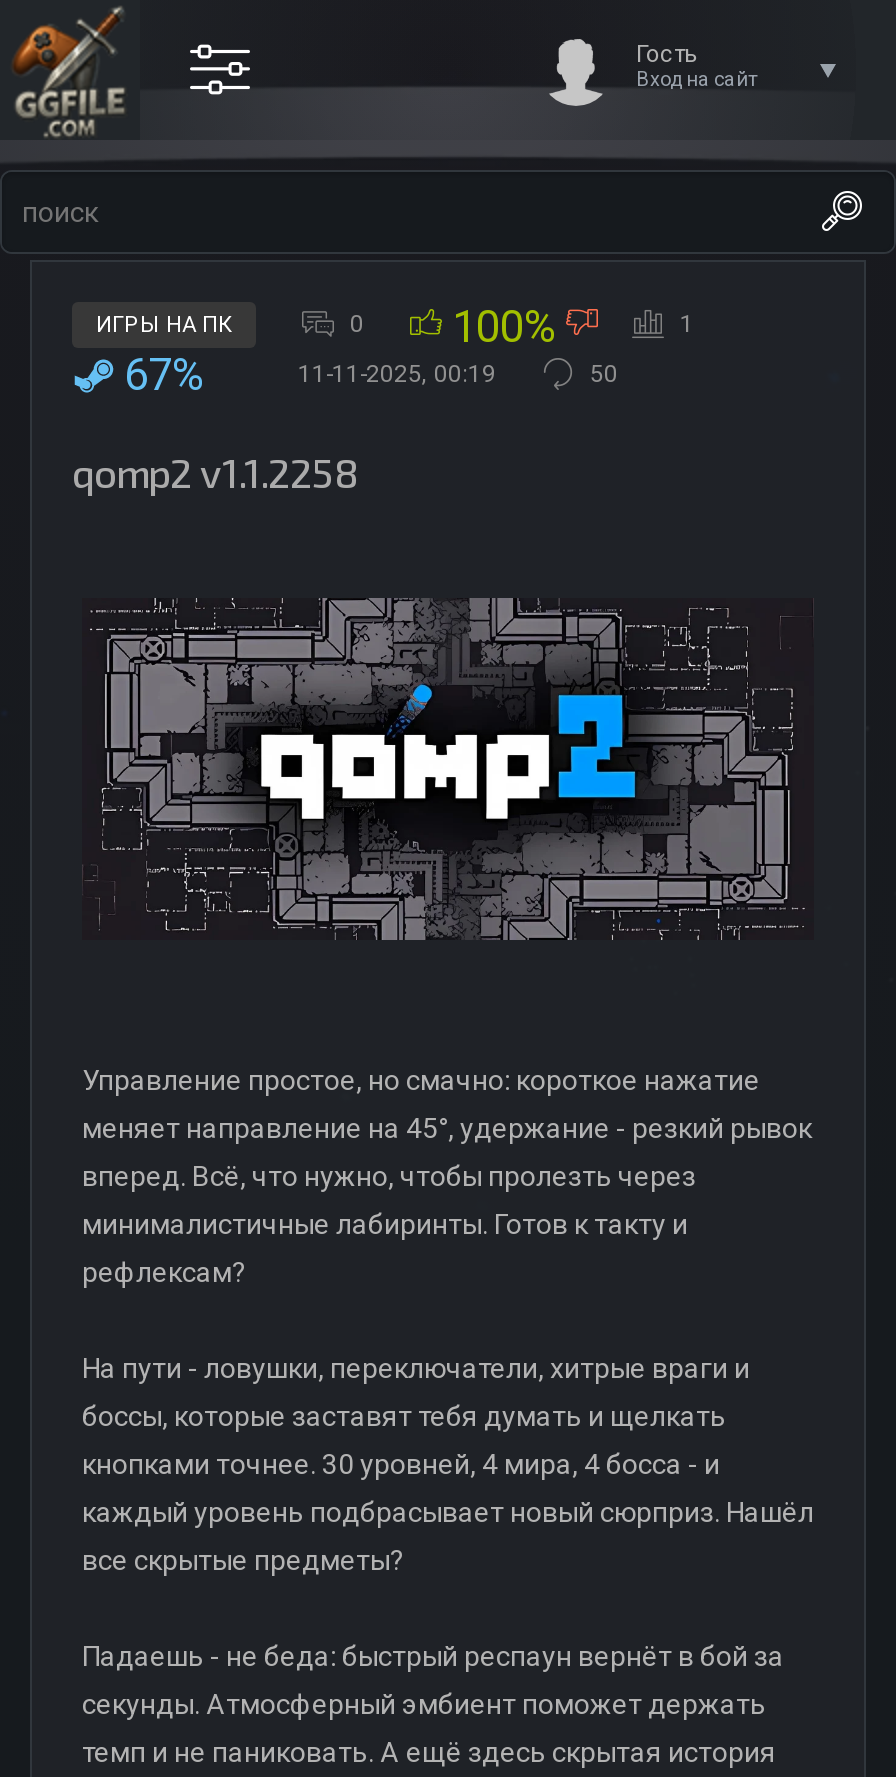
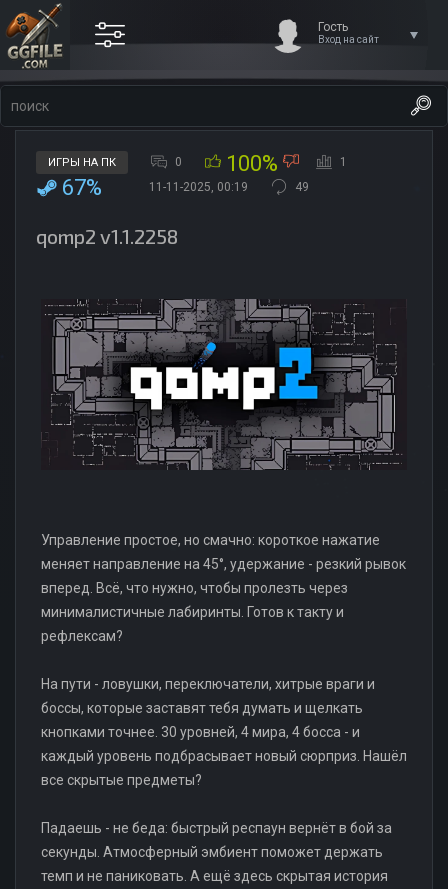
[590,360,618,388] 50 -> [295,180,309,194] 49

